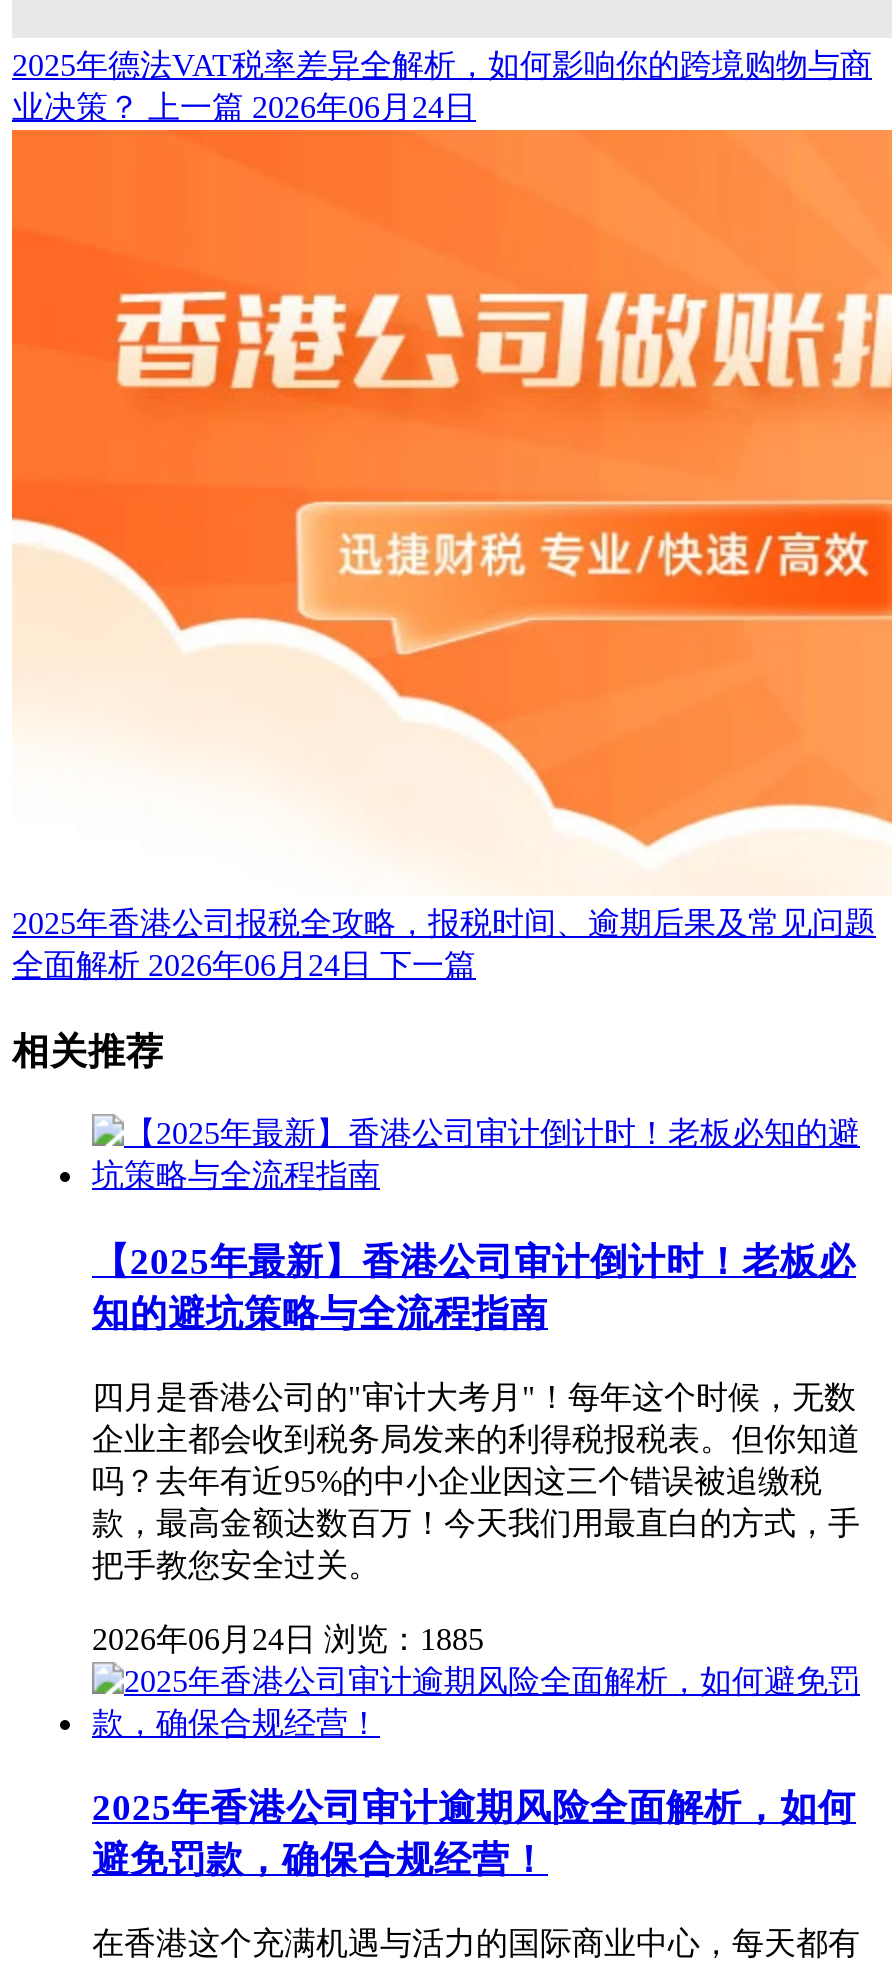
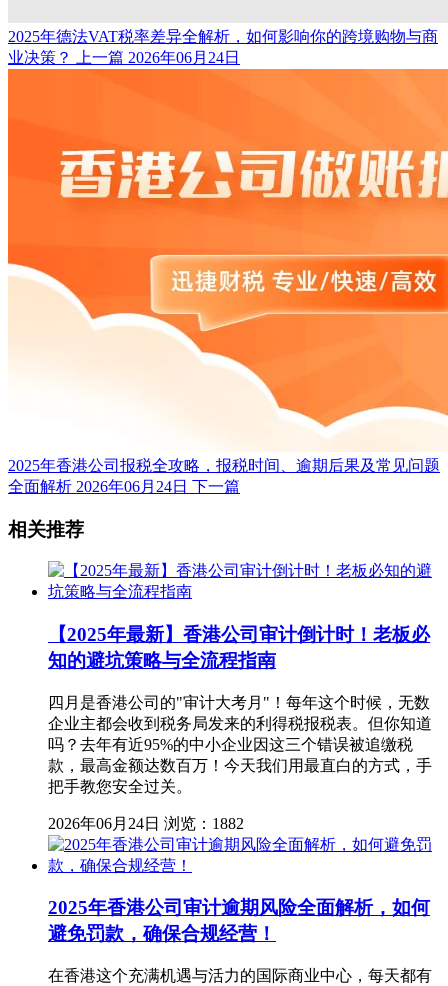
[92,1622,484,1656] 2026年06月24日 浏览：1885 -> [48,815,244,832] 2026年06月24日 浏览：1882

